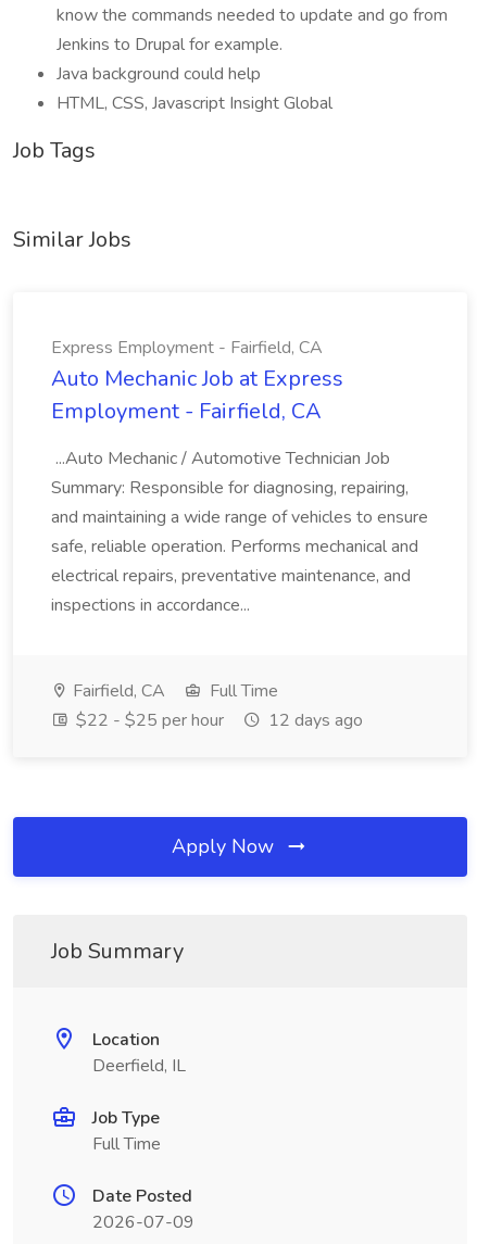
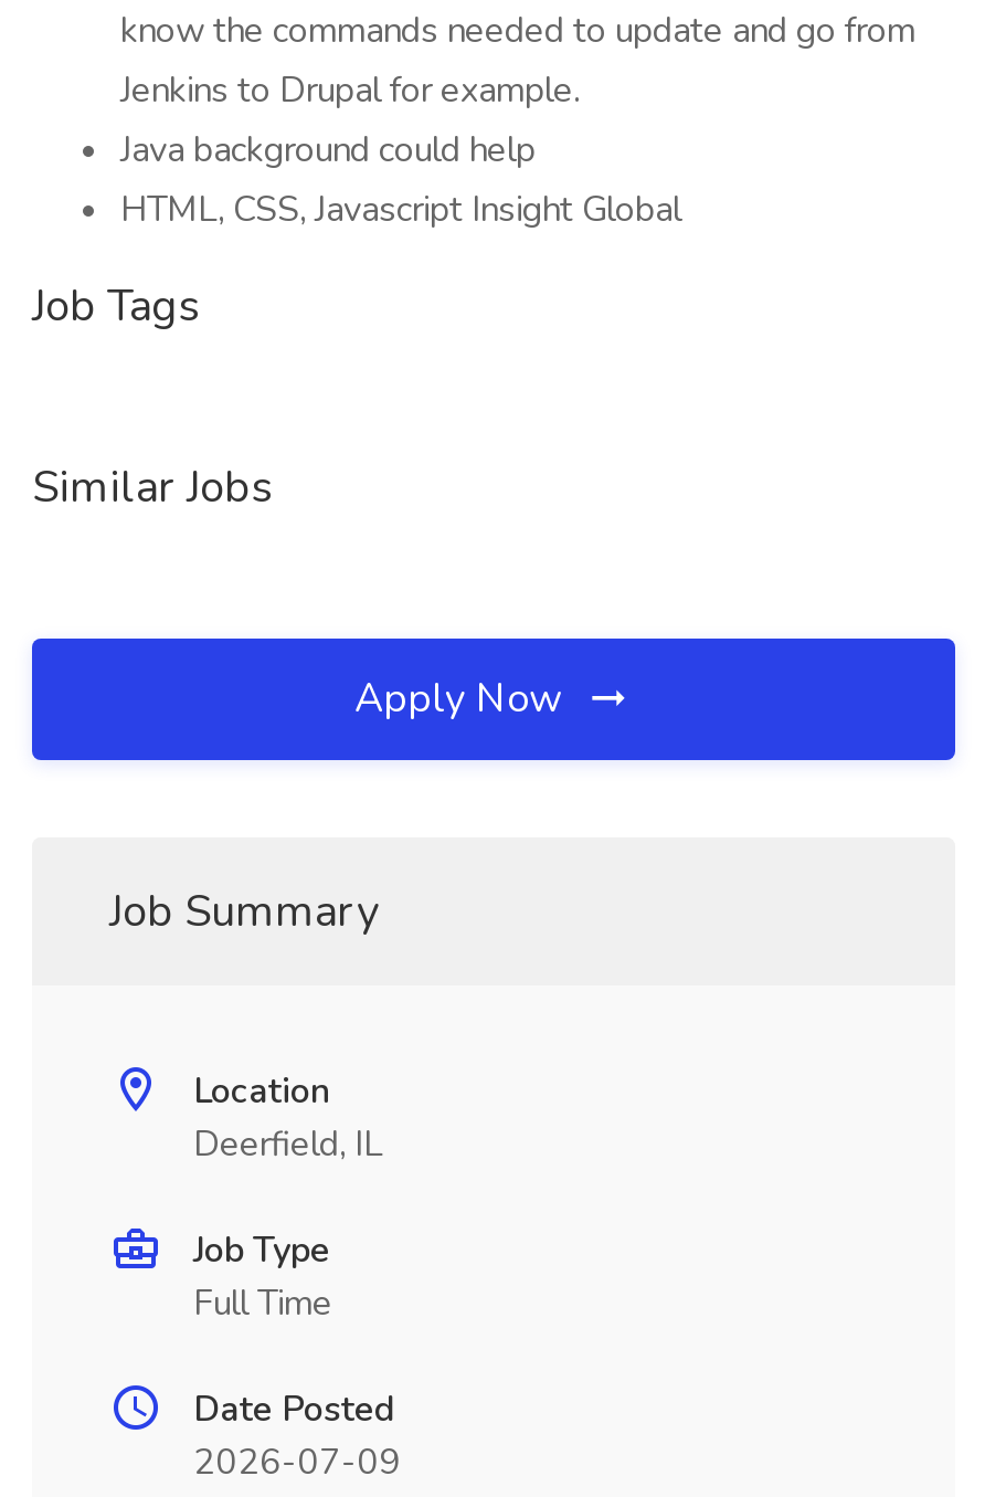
[51,336,428,617] Express Employment - Fairfield, CA | Auto Mechanic Job at Express | Employment - Fairfield, CA | ...Auto Mechanic / Automotive Technician Job | Summary: Responsible for diagnosing, repairing, | and maintaining a wide range of vehicles to ensure | safe, reliable operation. Performs mechanical and | electrical repairs, preventative maintenance, and | inspections in accordance... -> none
[68,679,363,732] Fairfield, CA | Full Time | $22 - $25 per hour | 12 days ago -> none

